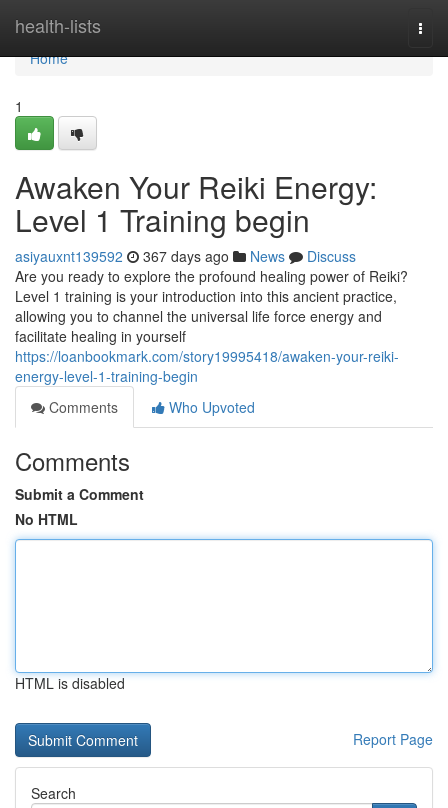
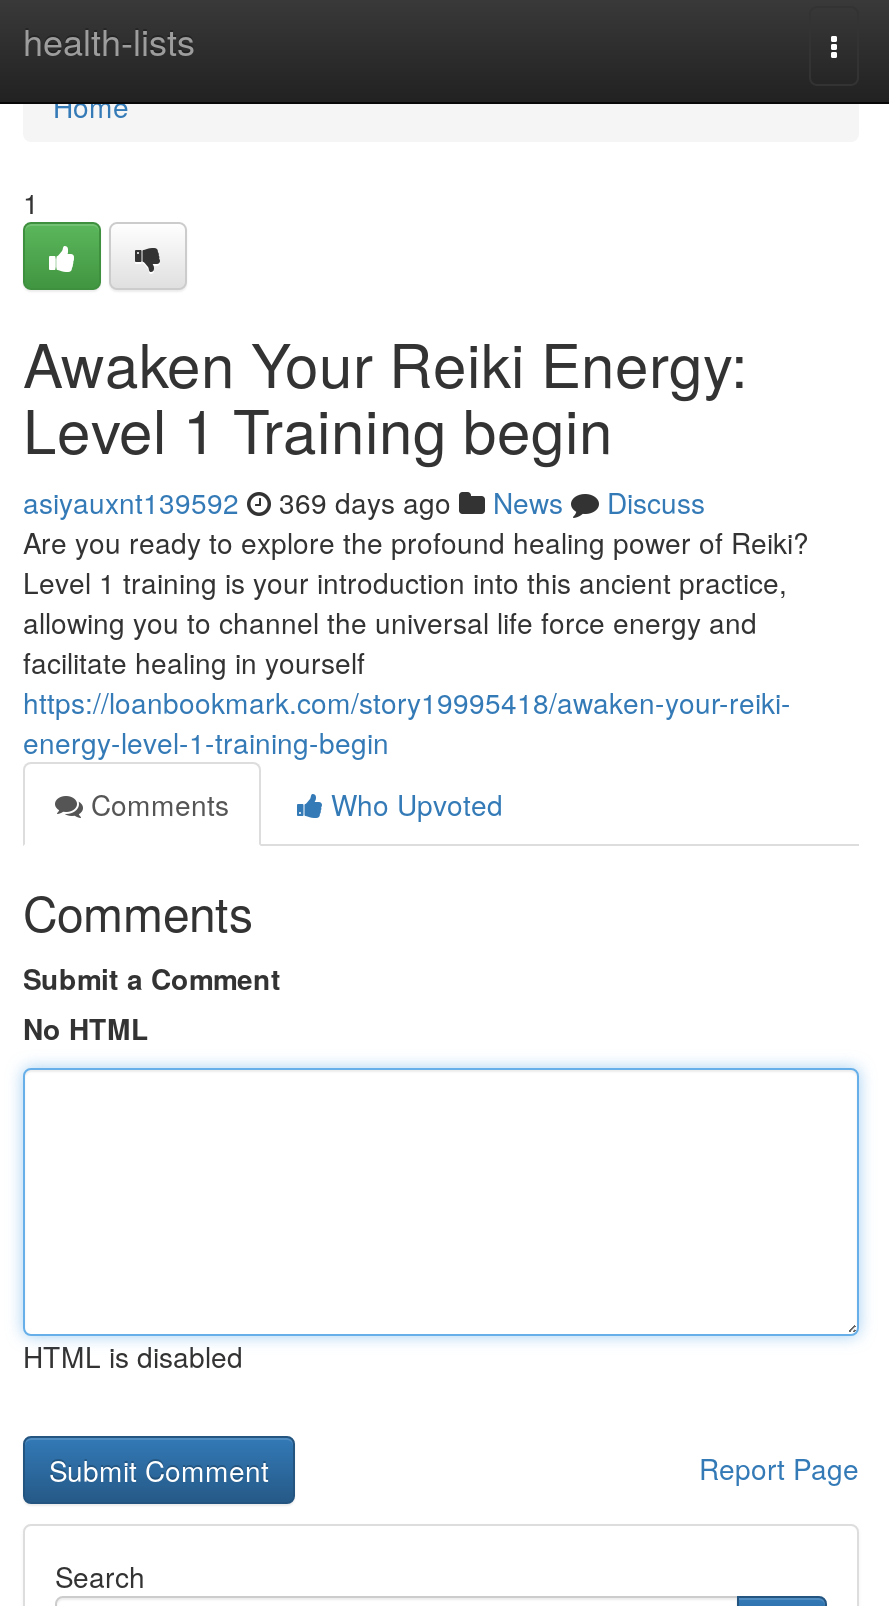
[15,246,356,266] asiyauxnt139592 367 days ago News Discuss -> [23,482,705,522] asiyauxnt139592 369 days ago News Discuss

